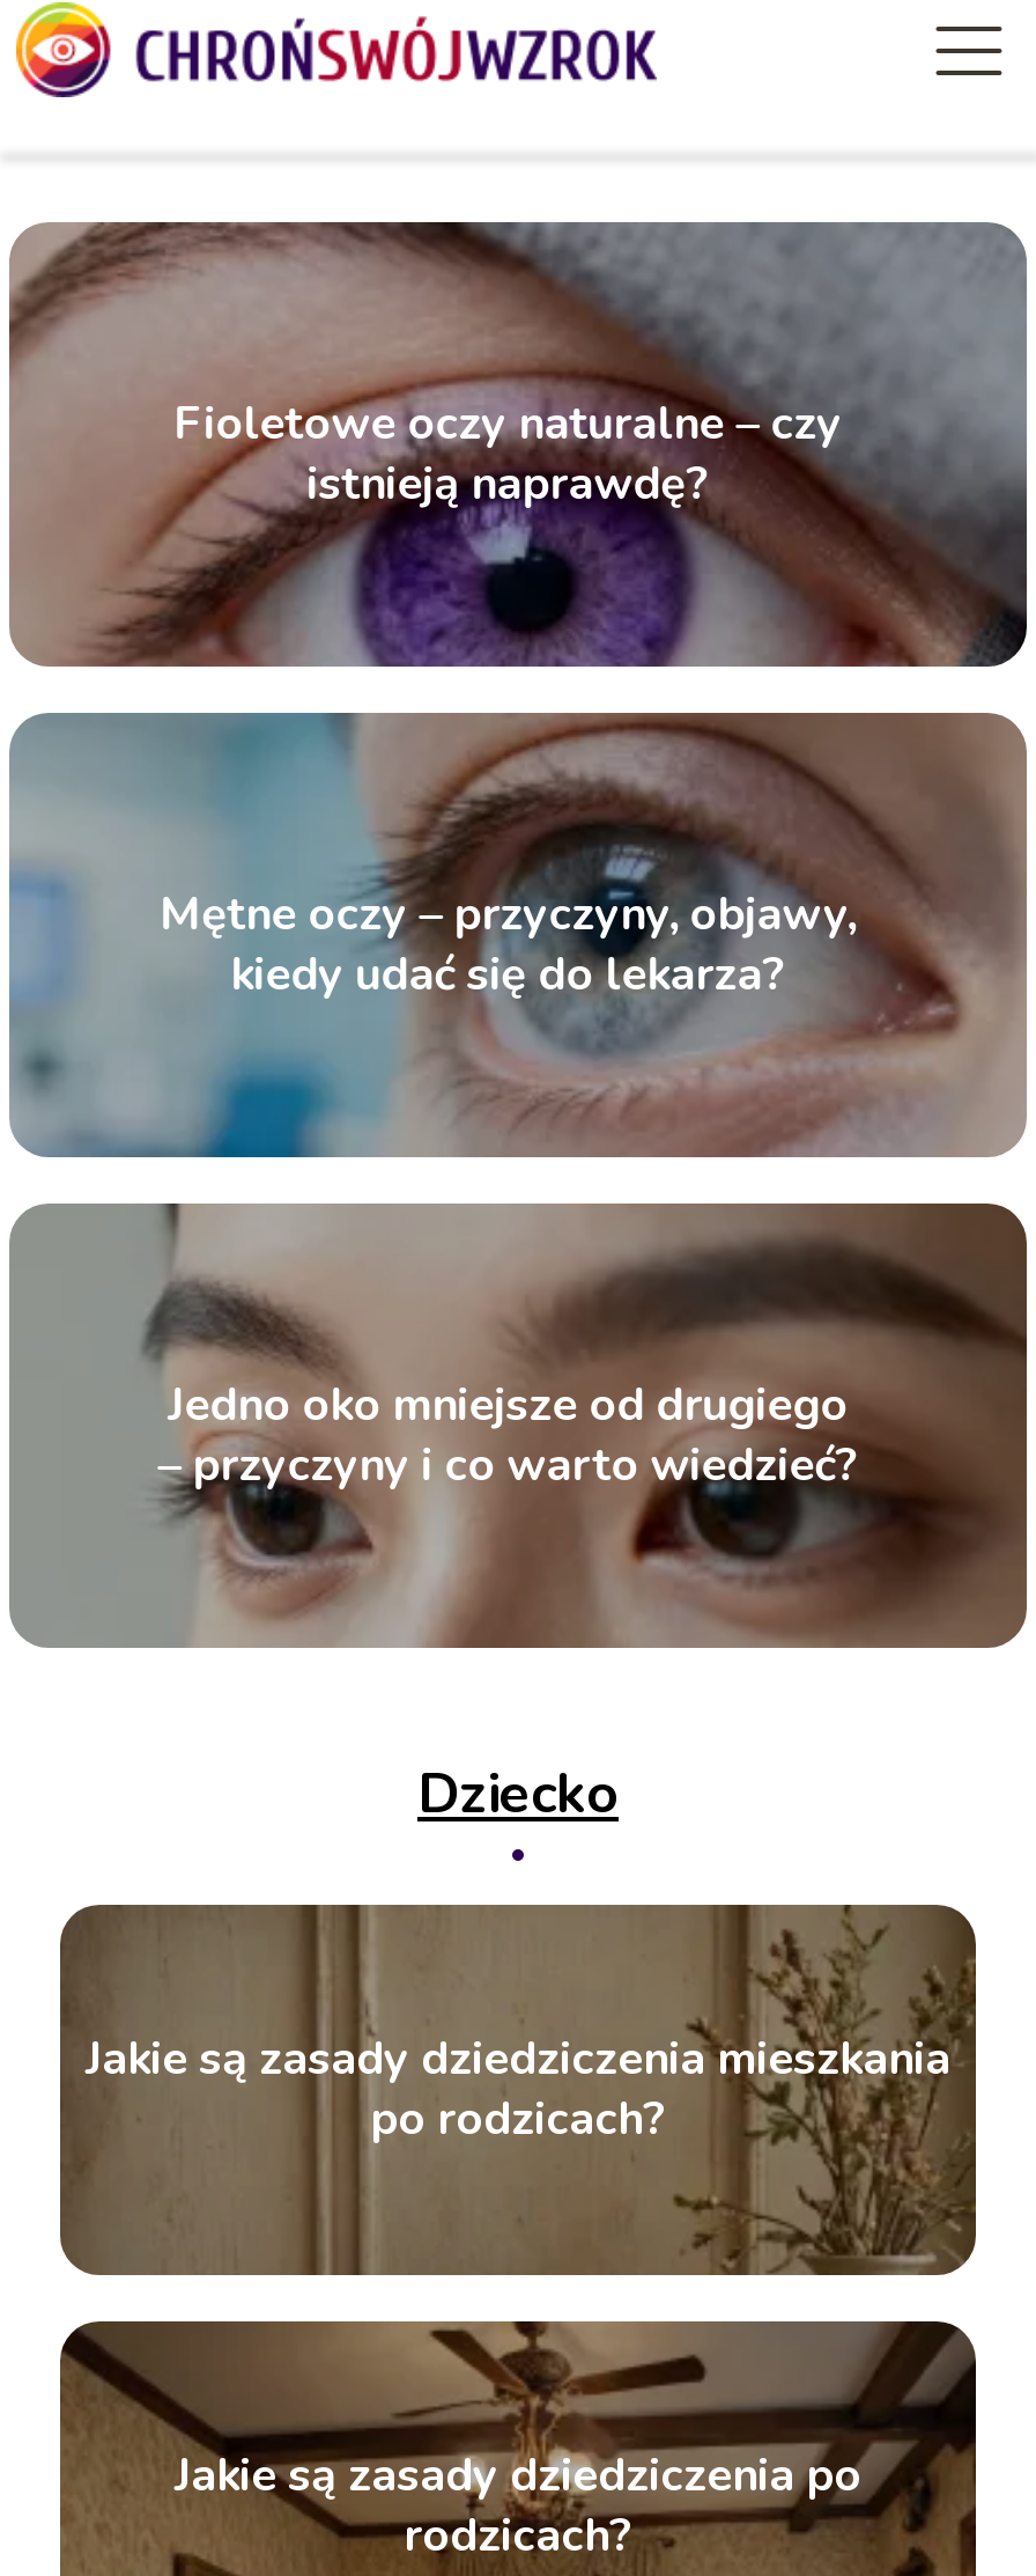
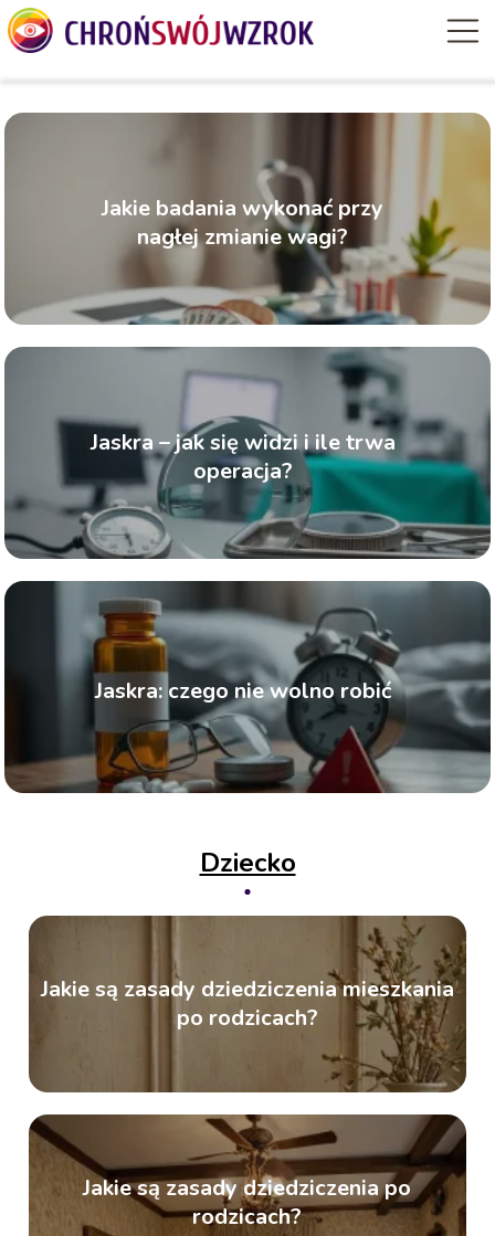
[12,220,1029,669] [image] | Fioletowe oczy naturalne – czy | istnieją naprawdę? -> [4,112,492,325] [image] | Jakie badania wykonać przy | nagłej zmianie wagi?
[9,713,1027,1160] [image] | Mętne oczy – przyczyny, objawy, | kiedy udać się do lekarza? -> [4,347,492,560] [image] | Jaskra – jak się widzi i ile trwa | operacja?
[12,1204,1029,1650] [image] | Jedno oko mniejsze od drugiego | – przyczyny i co warto wiedzieć? -> [4,581,492,794] [image] | Jaskra: czego nie wolno robić

